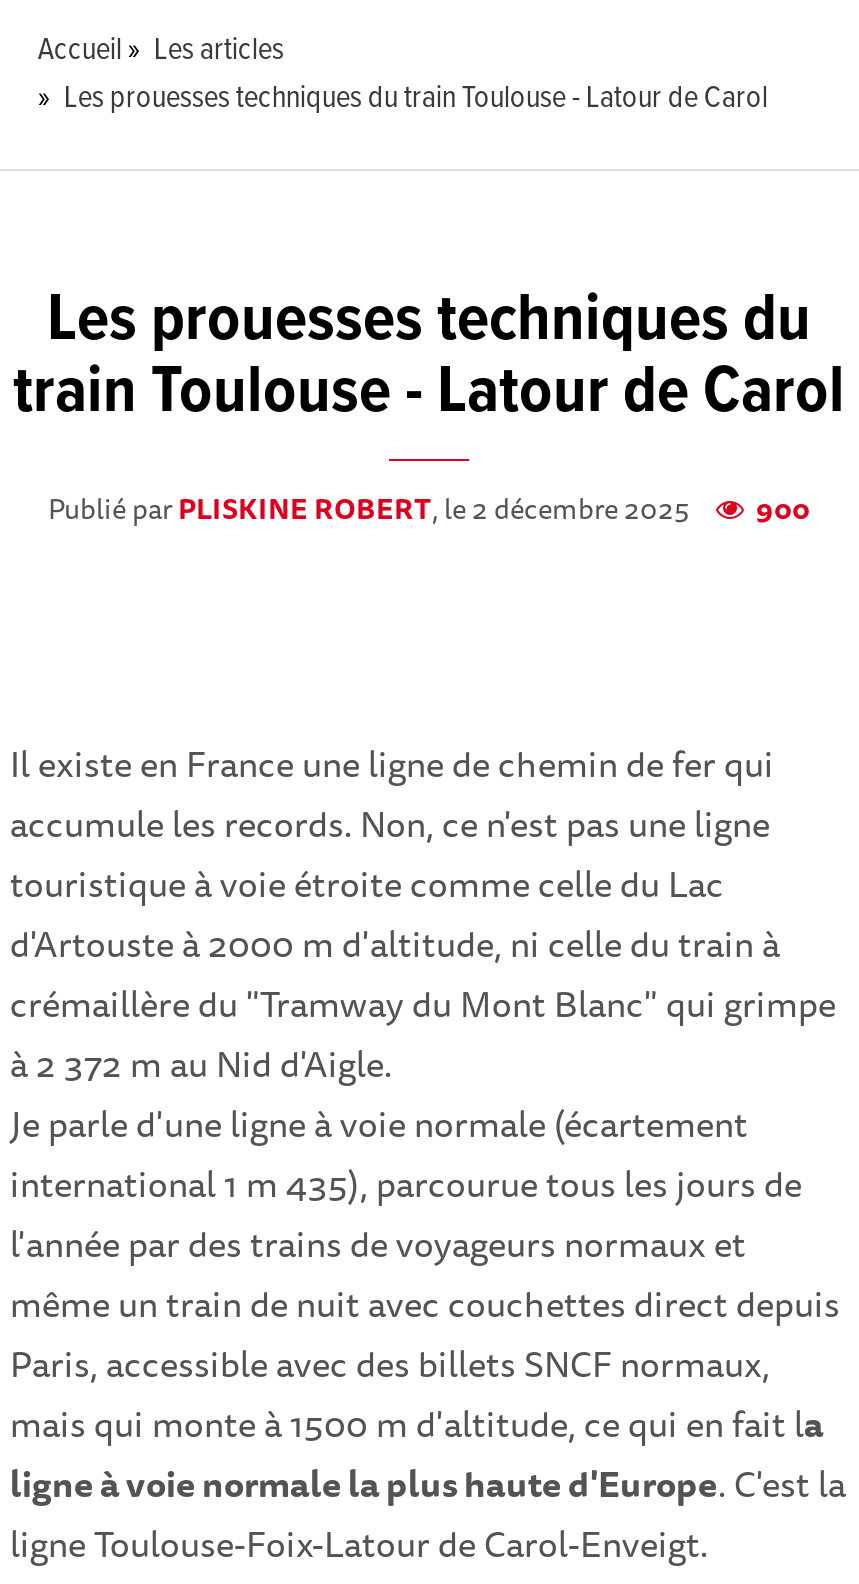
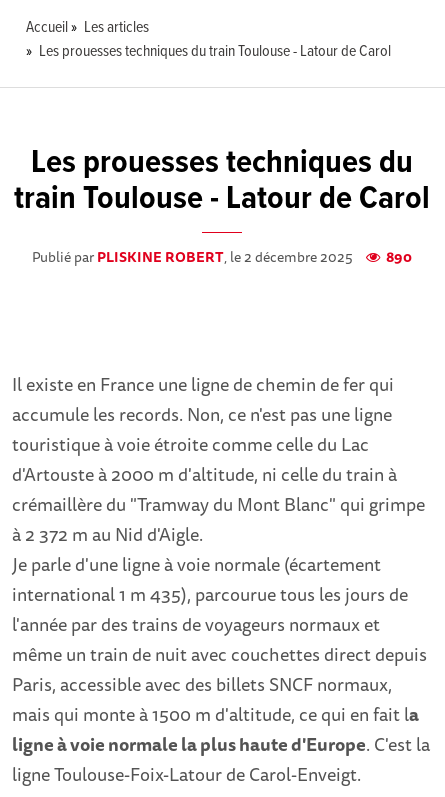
[48,487,810,531] Publié par PLISKINE ROBERT, le 2 décembre 2025 900 -> [32,246,412,268] Publié par PLISKINE ROBERT, le 2 décembre 2025 890

